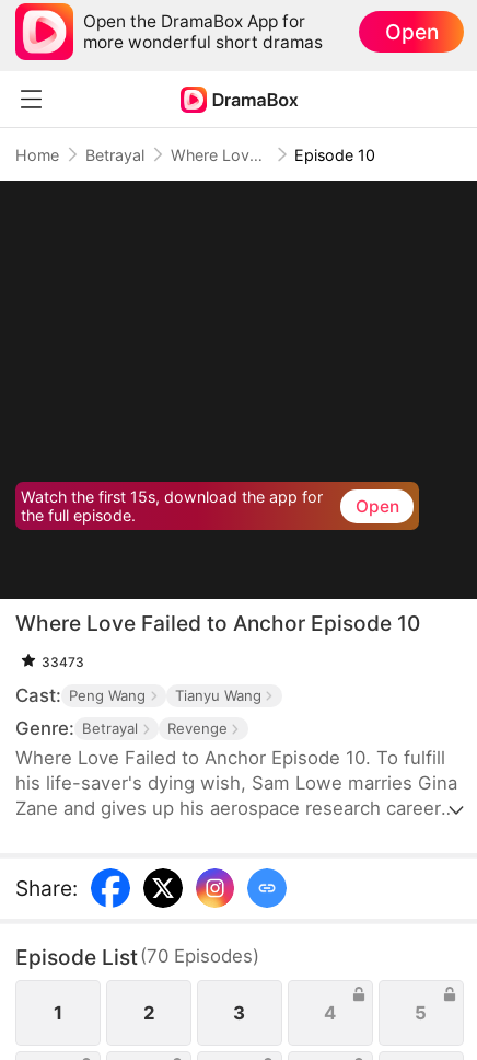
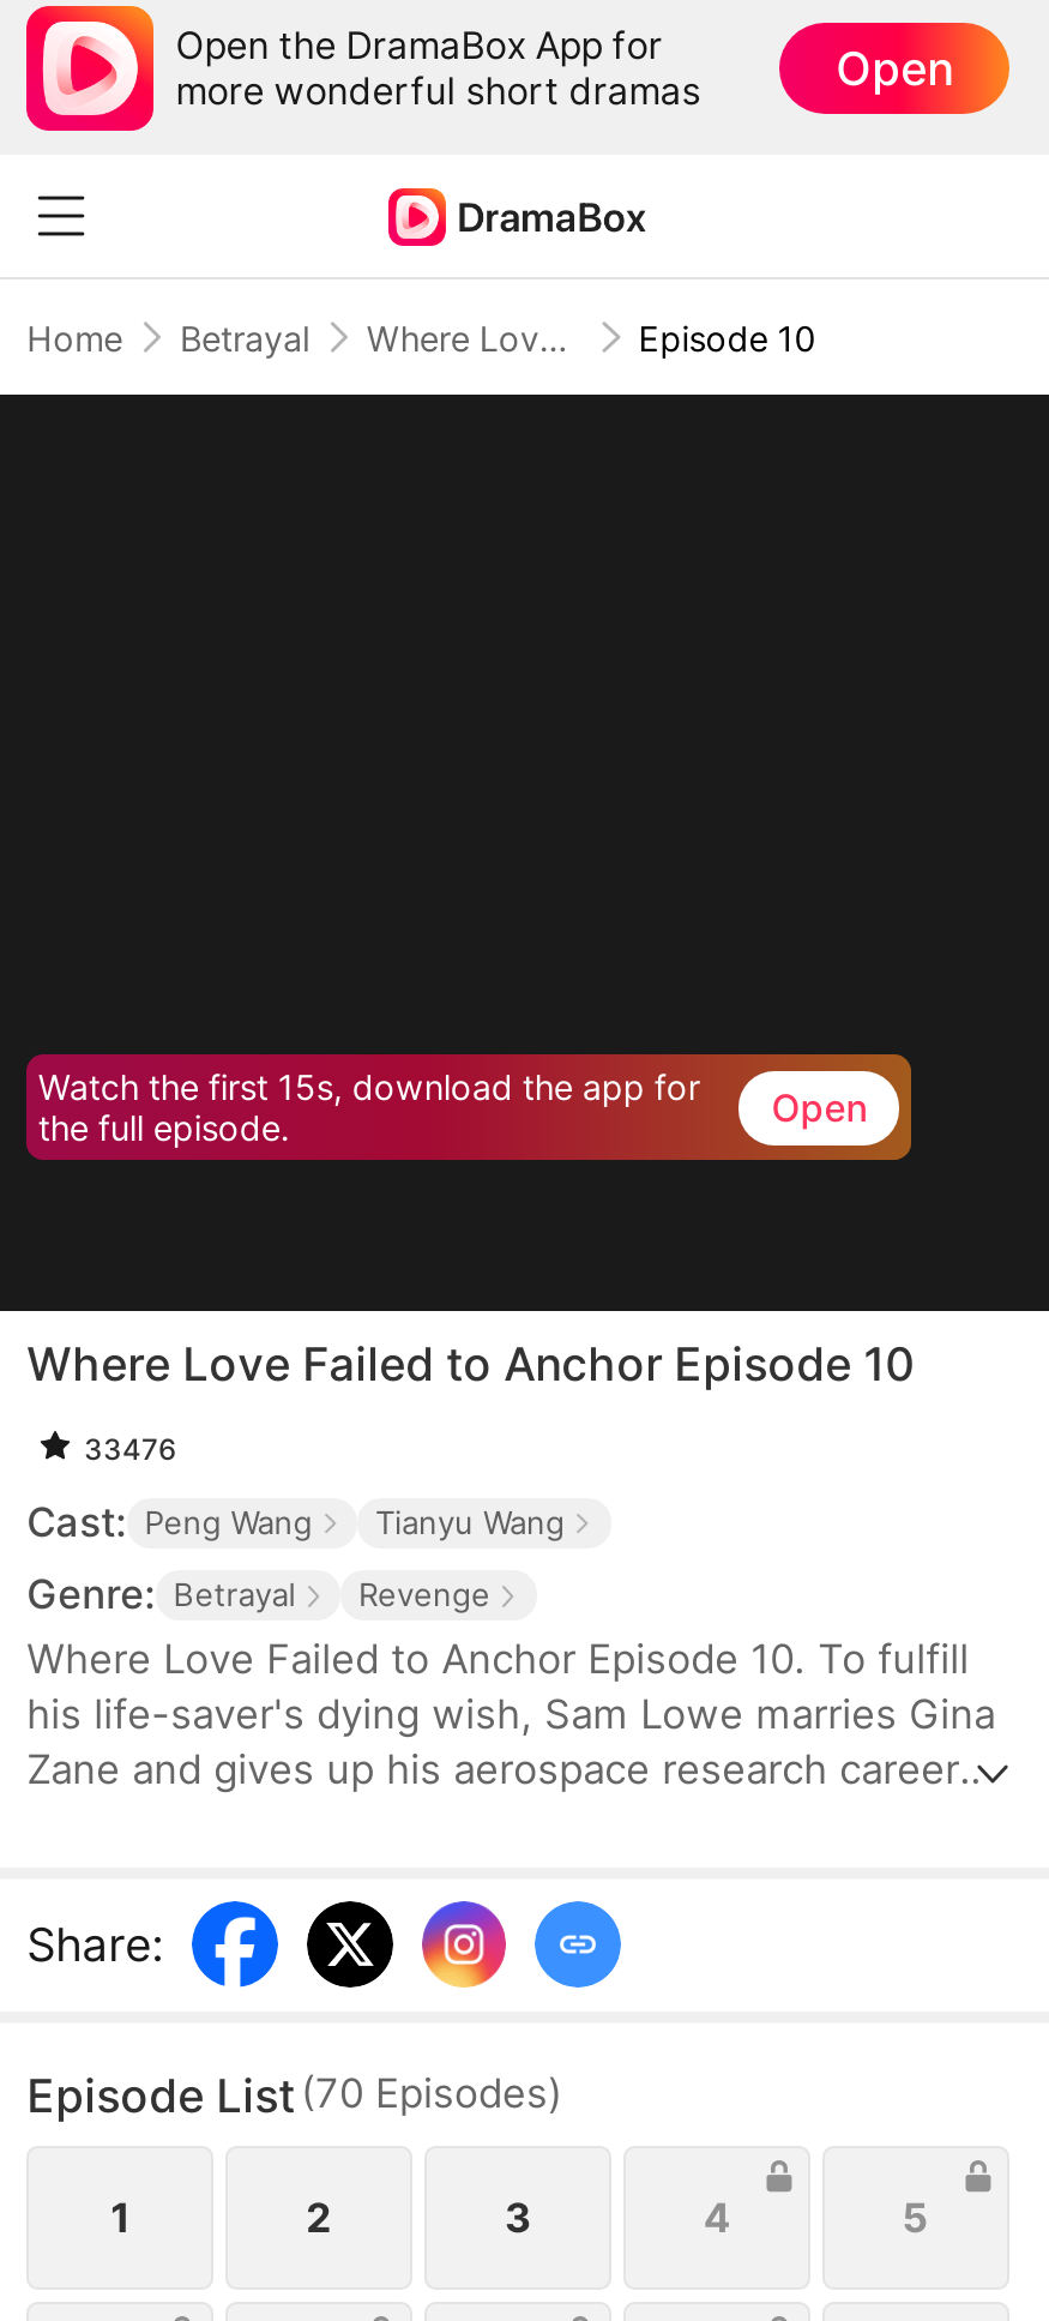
[42,653,84,670] 33473 -> [84,1430,177,1466] 33476

